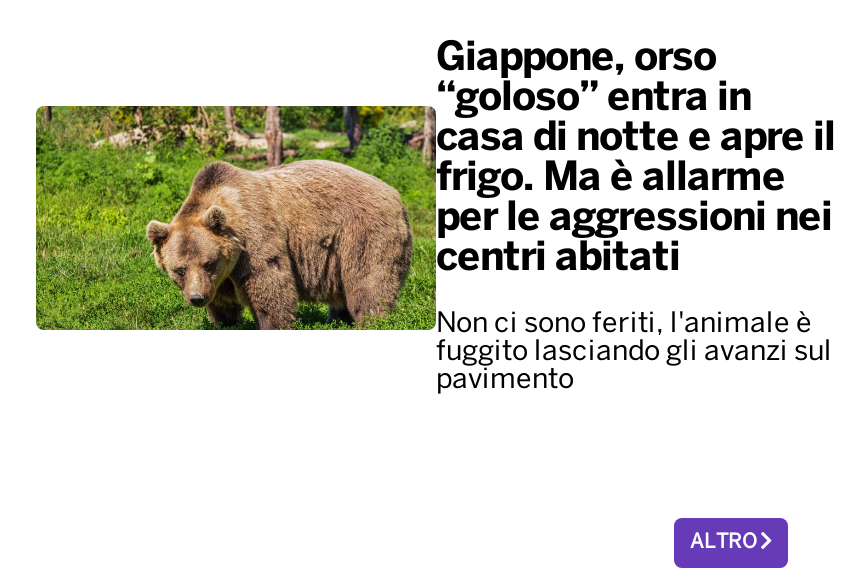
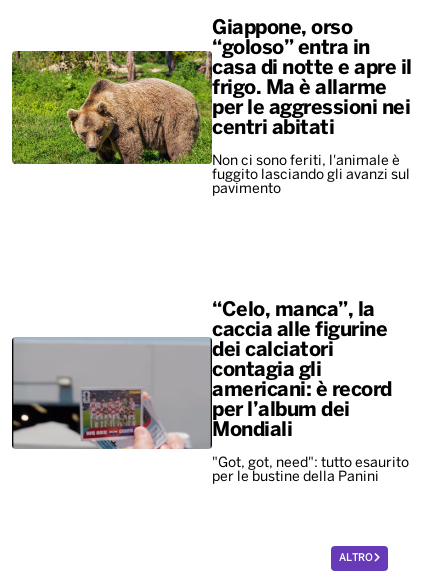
none -> [11,301,409,484] [image] | “Celo, manca”, la | caccia alle figurine | dei calciatori | contagia gli | americani: è record | per l’album dei | Mondiali | "Got, got, need": tutto esaurito | per le bustine della Panini

